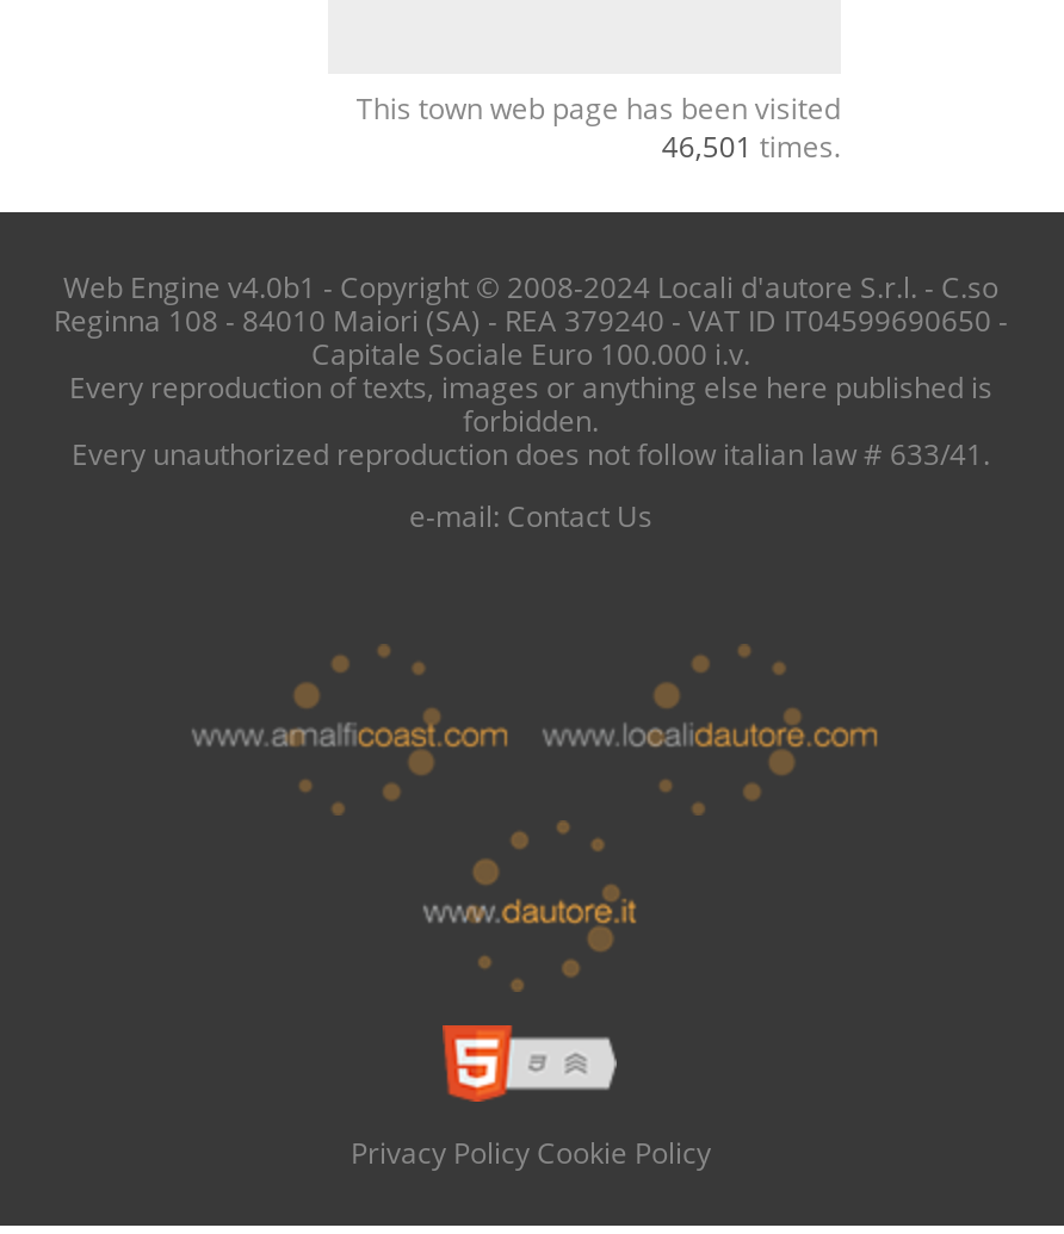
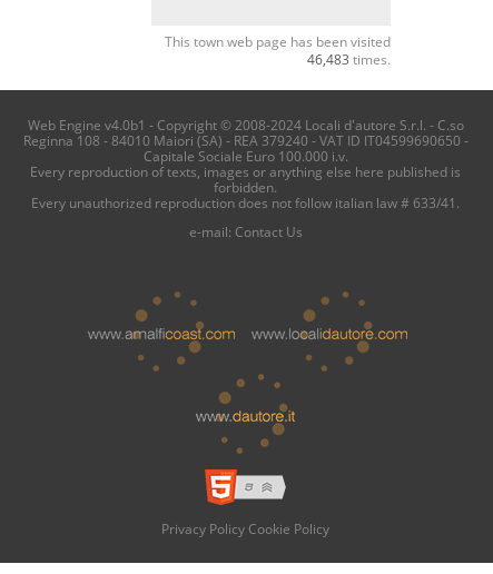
[662,126,841,165] 46,501 times. -> [307,50,391,68] 46,483 times.

